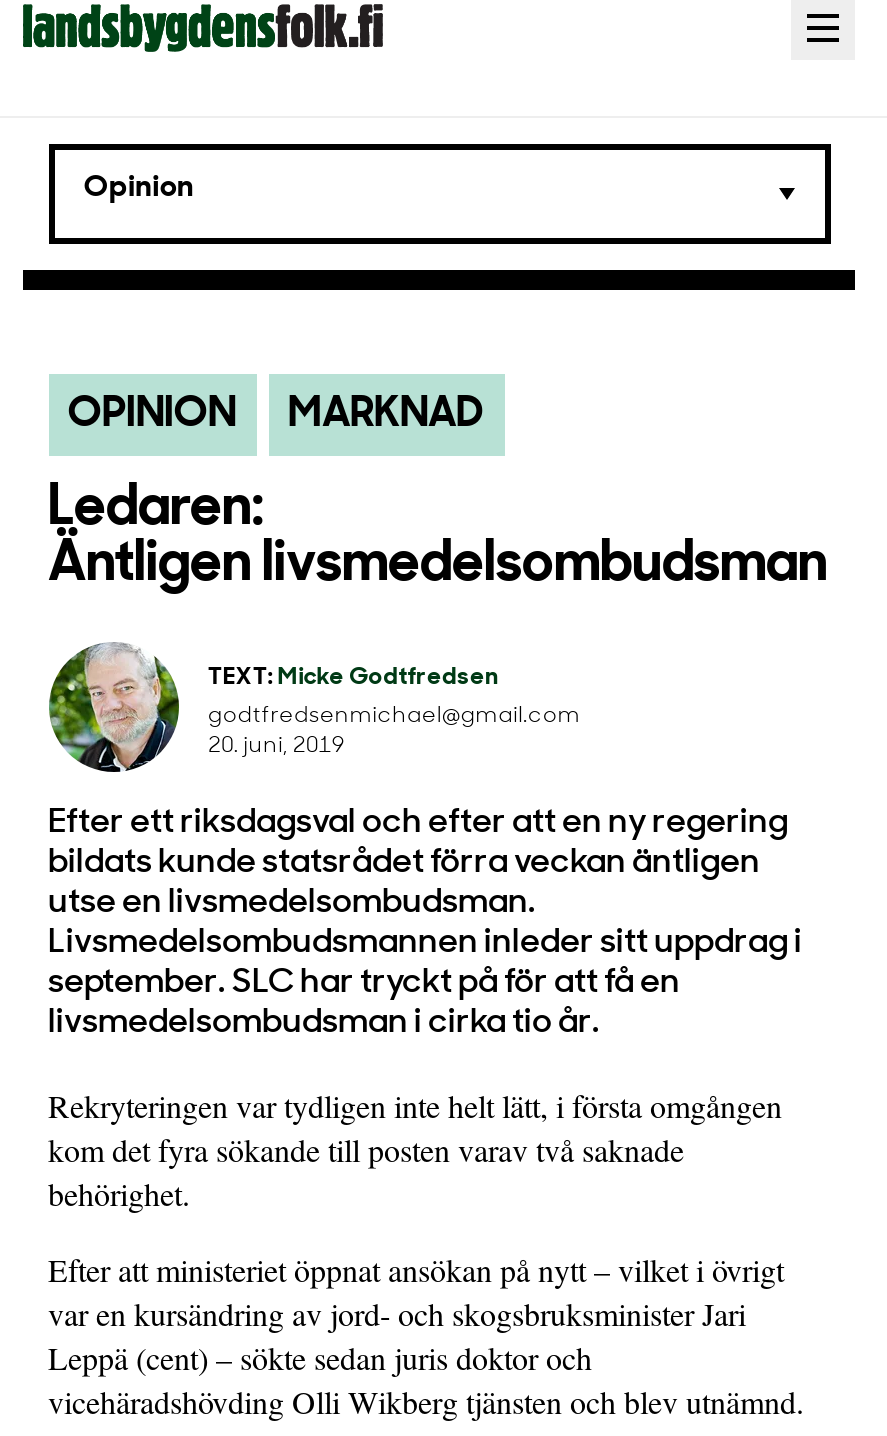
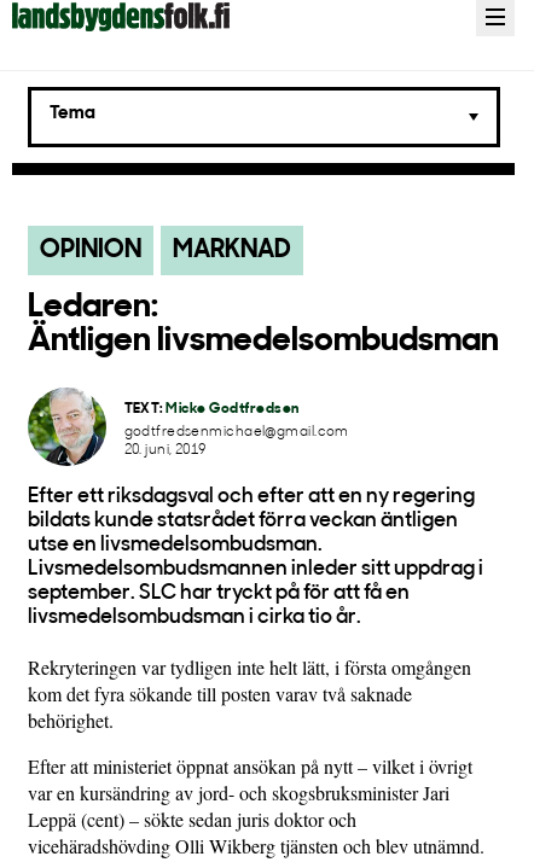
[84,173,194,203] Opinion -> [49,104,97,123] Tema

